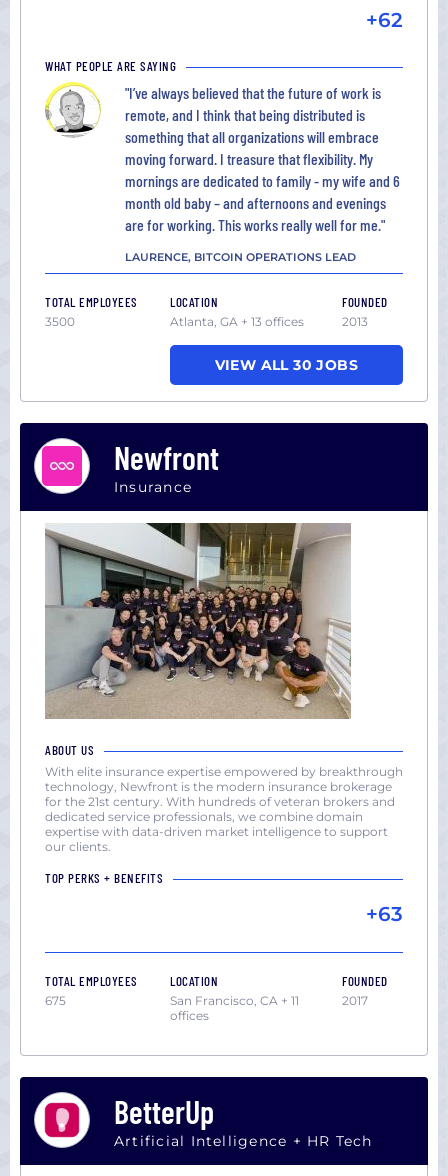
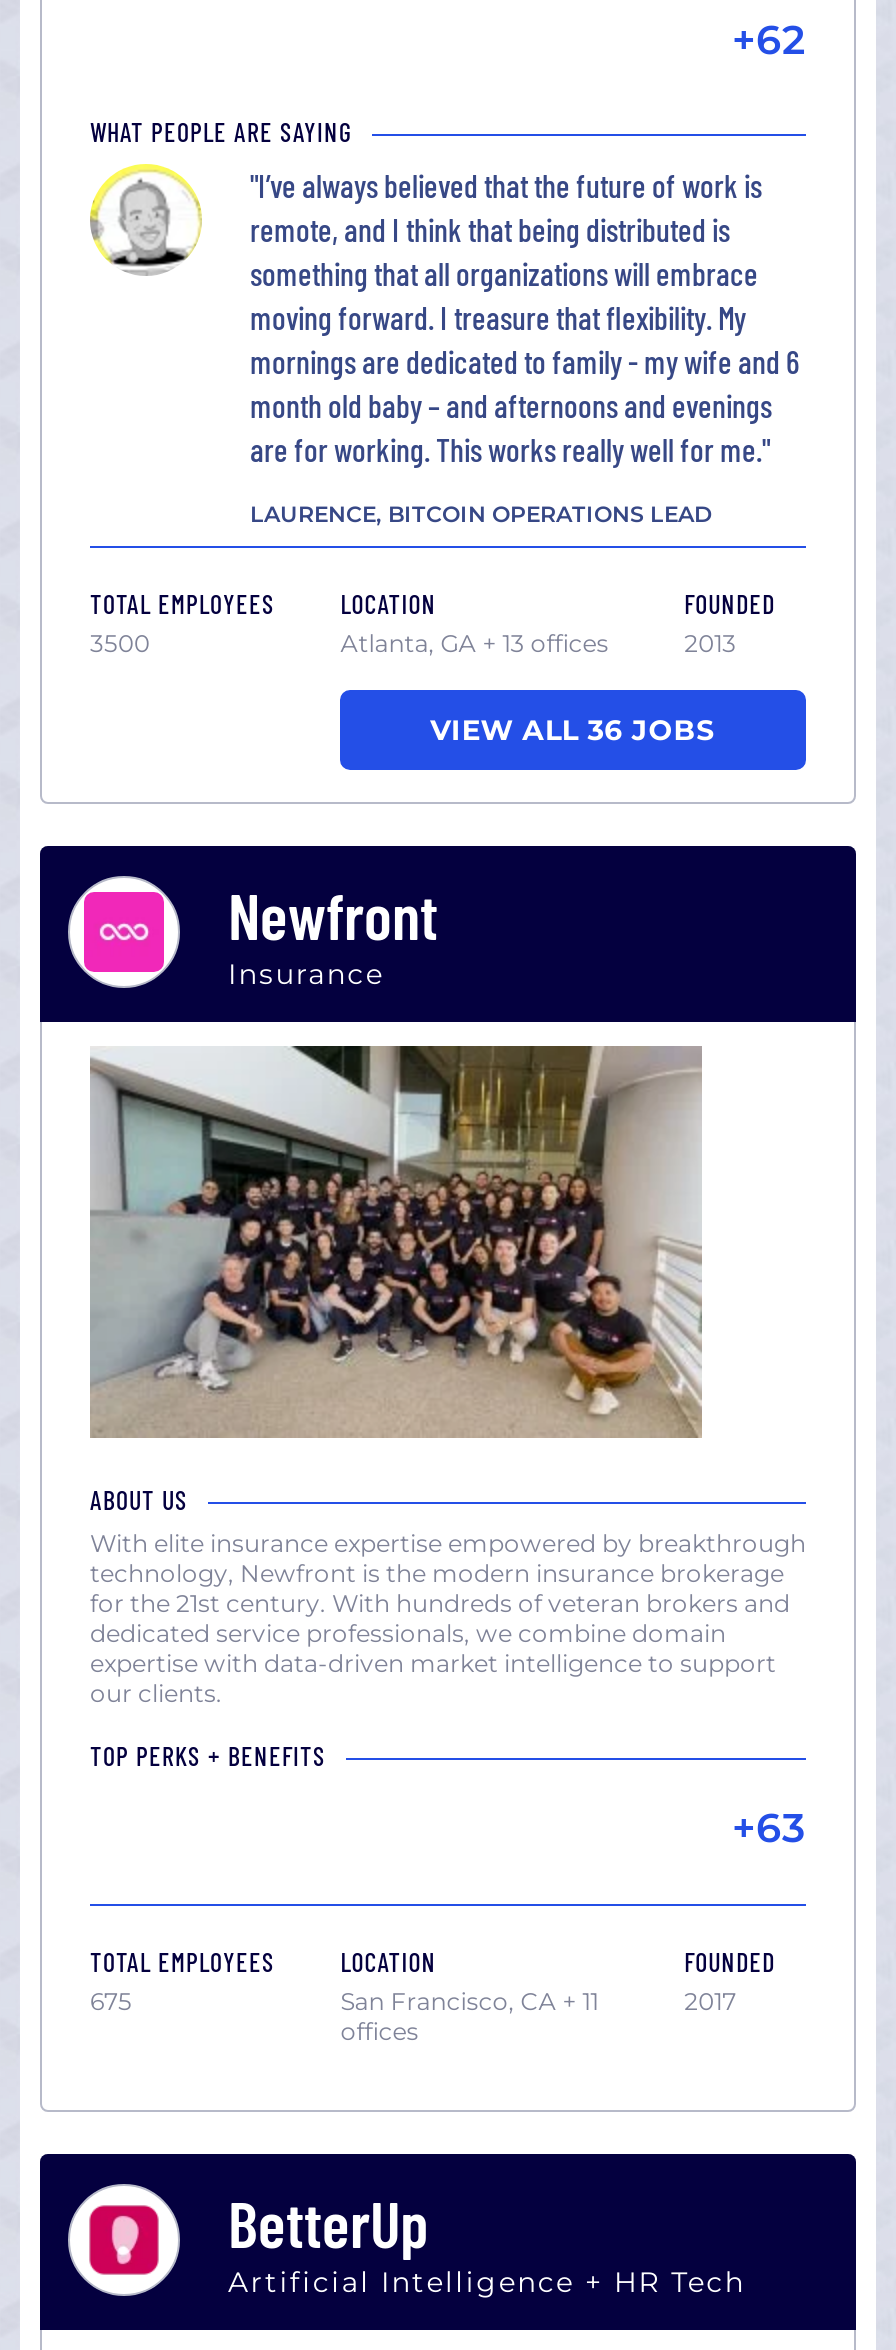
[215,356,358,374] VIEW ALL 30 JOBS -> [430,712,715,748] VIEW ALL 36 JOBS

